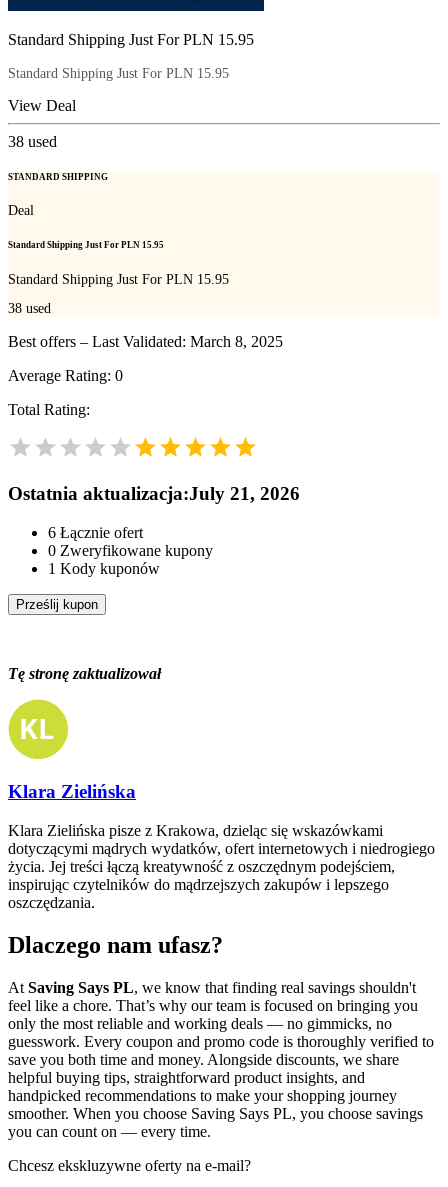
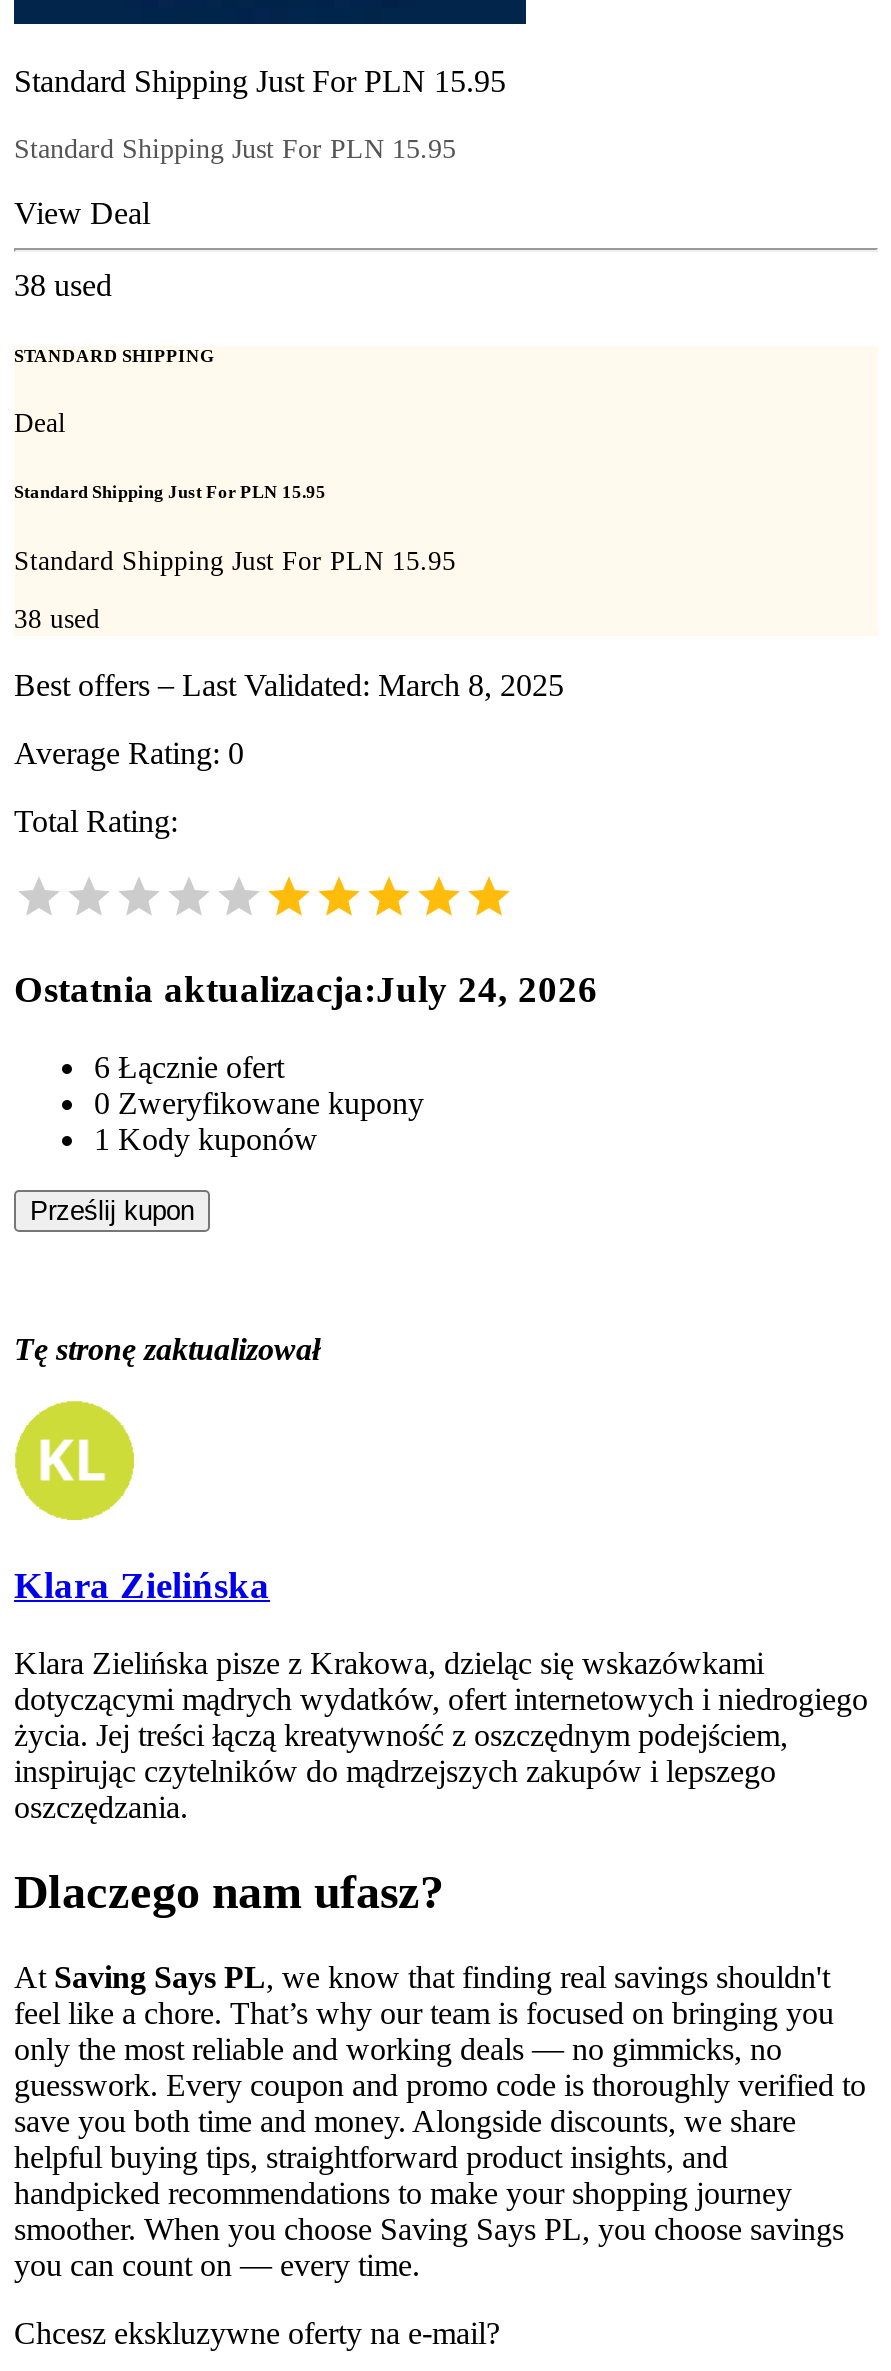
[8,483,300,504] Ostatnia aktualizacja:July 21, 2026 -> [14,968,598,1010] Ostatnia aktualizacja:July 24, 2026

